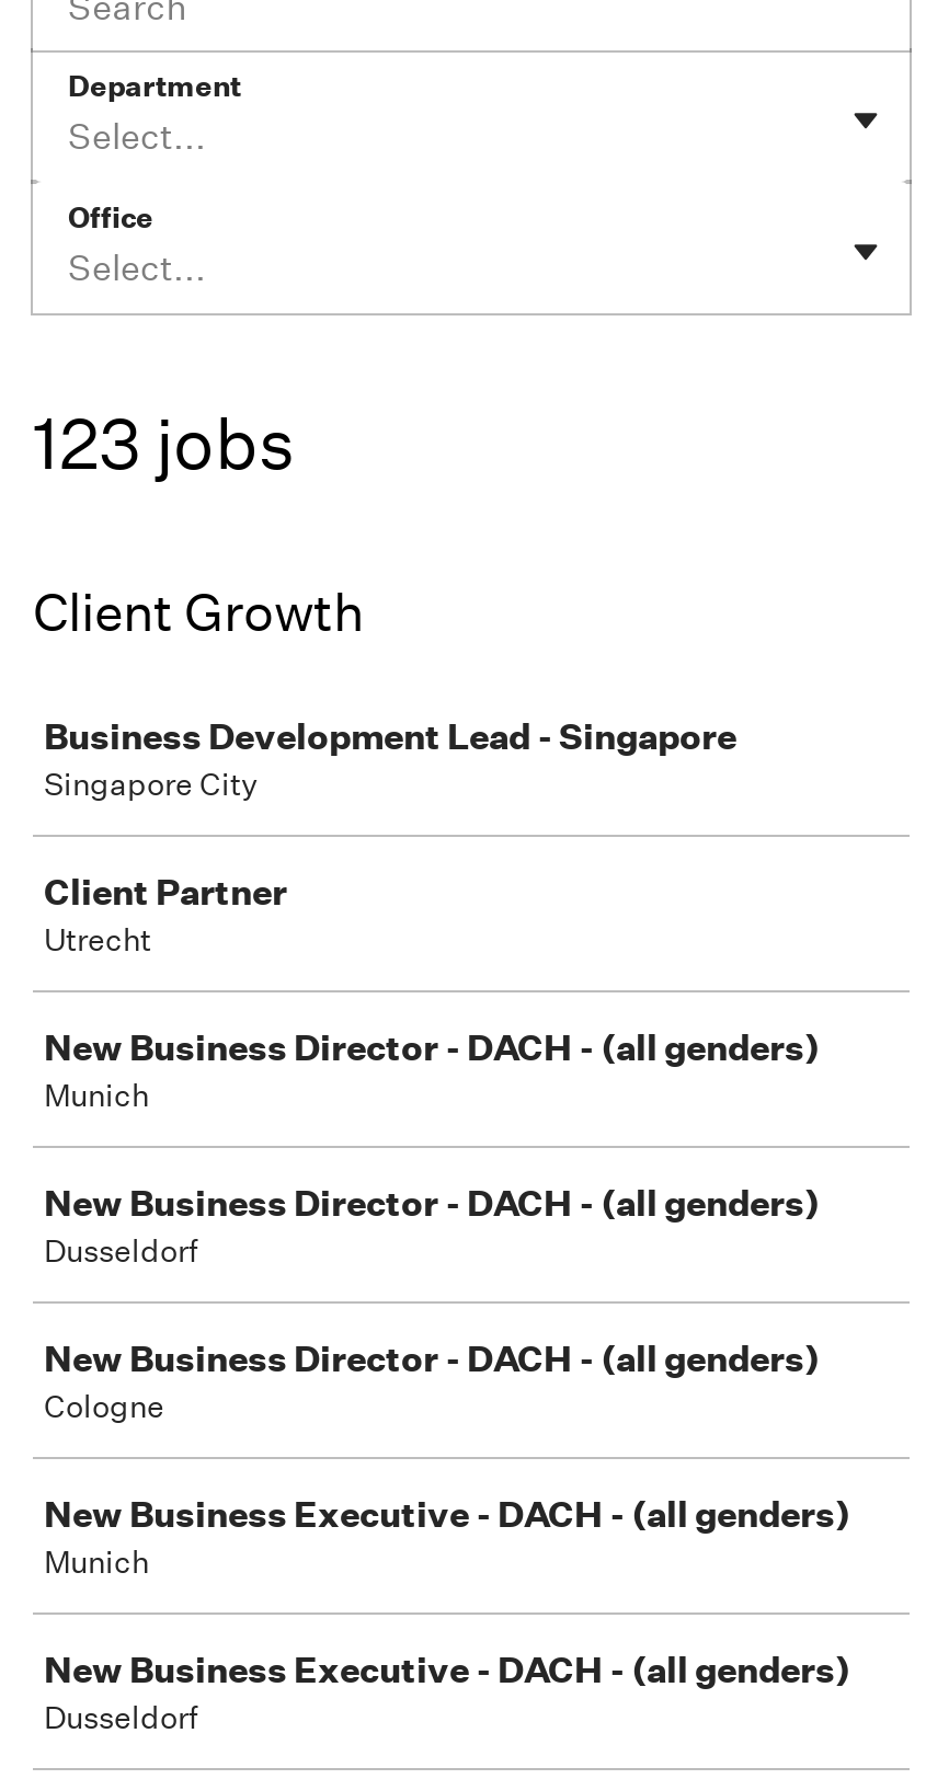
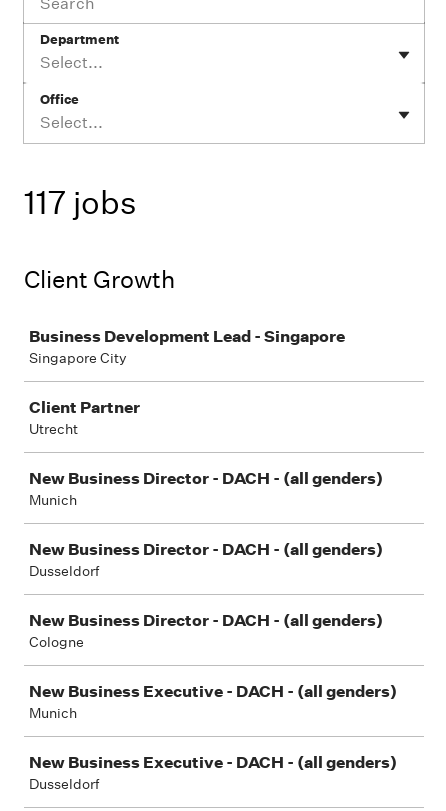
[33,401,296,486] 123 jobs -> [24,183,137,222] 117 jobs

